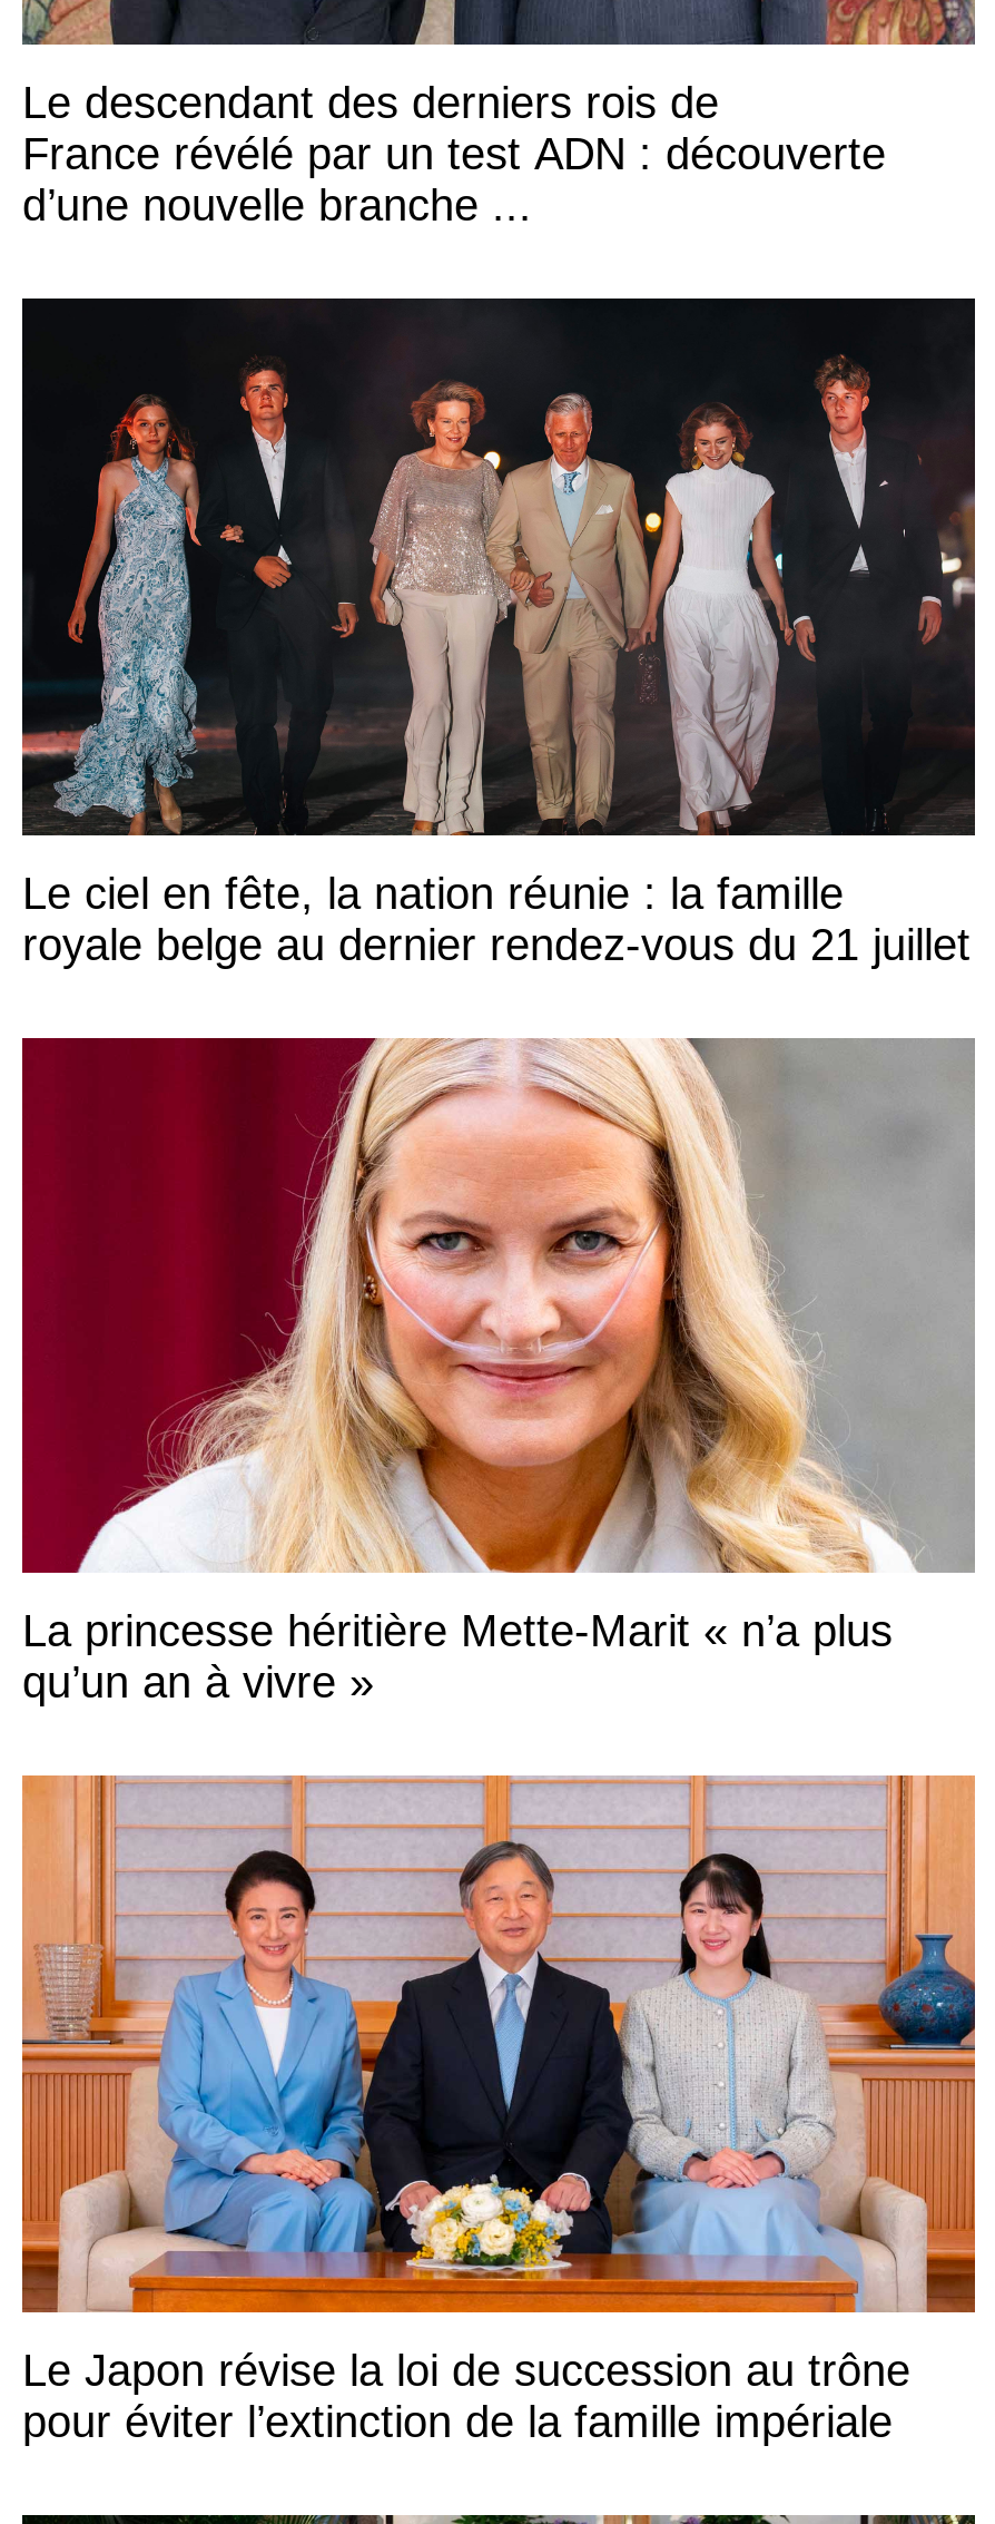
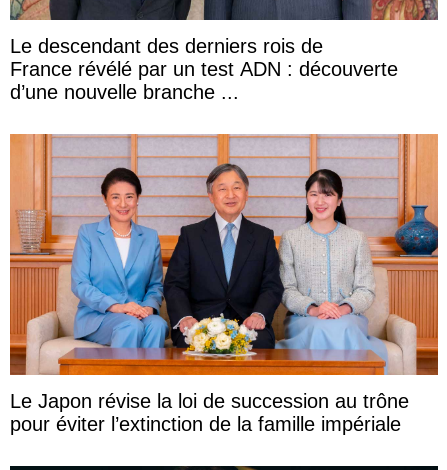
[20,296,977,969] [image] | Le ciel en fête, la nation réunie : la famille | royale belge au dernier rendez-vous du 21 juillet -> none
[20,1036,975,1708] [image] | La princesse héritière Mette-Marit « n’a plus | qu’un an à vivre » -> none

